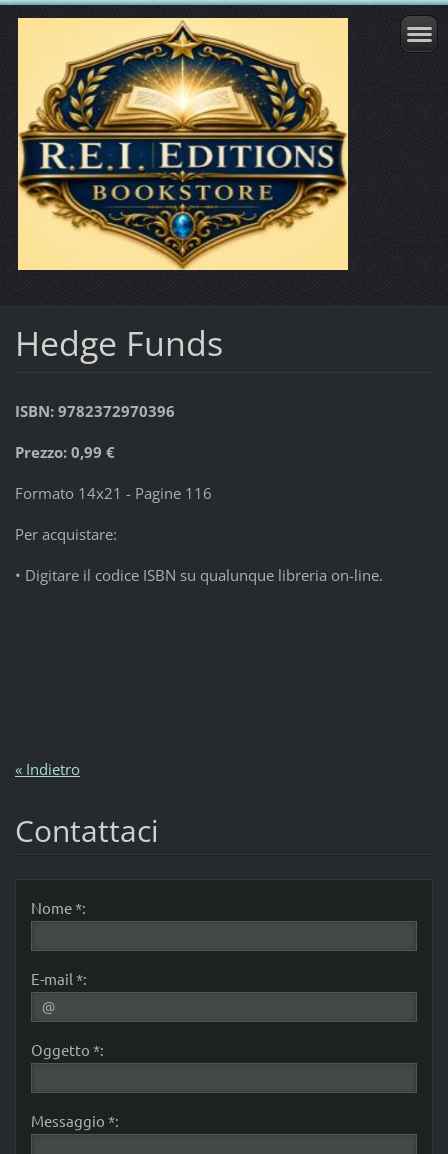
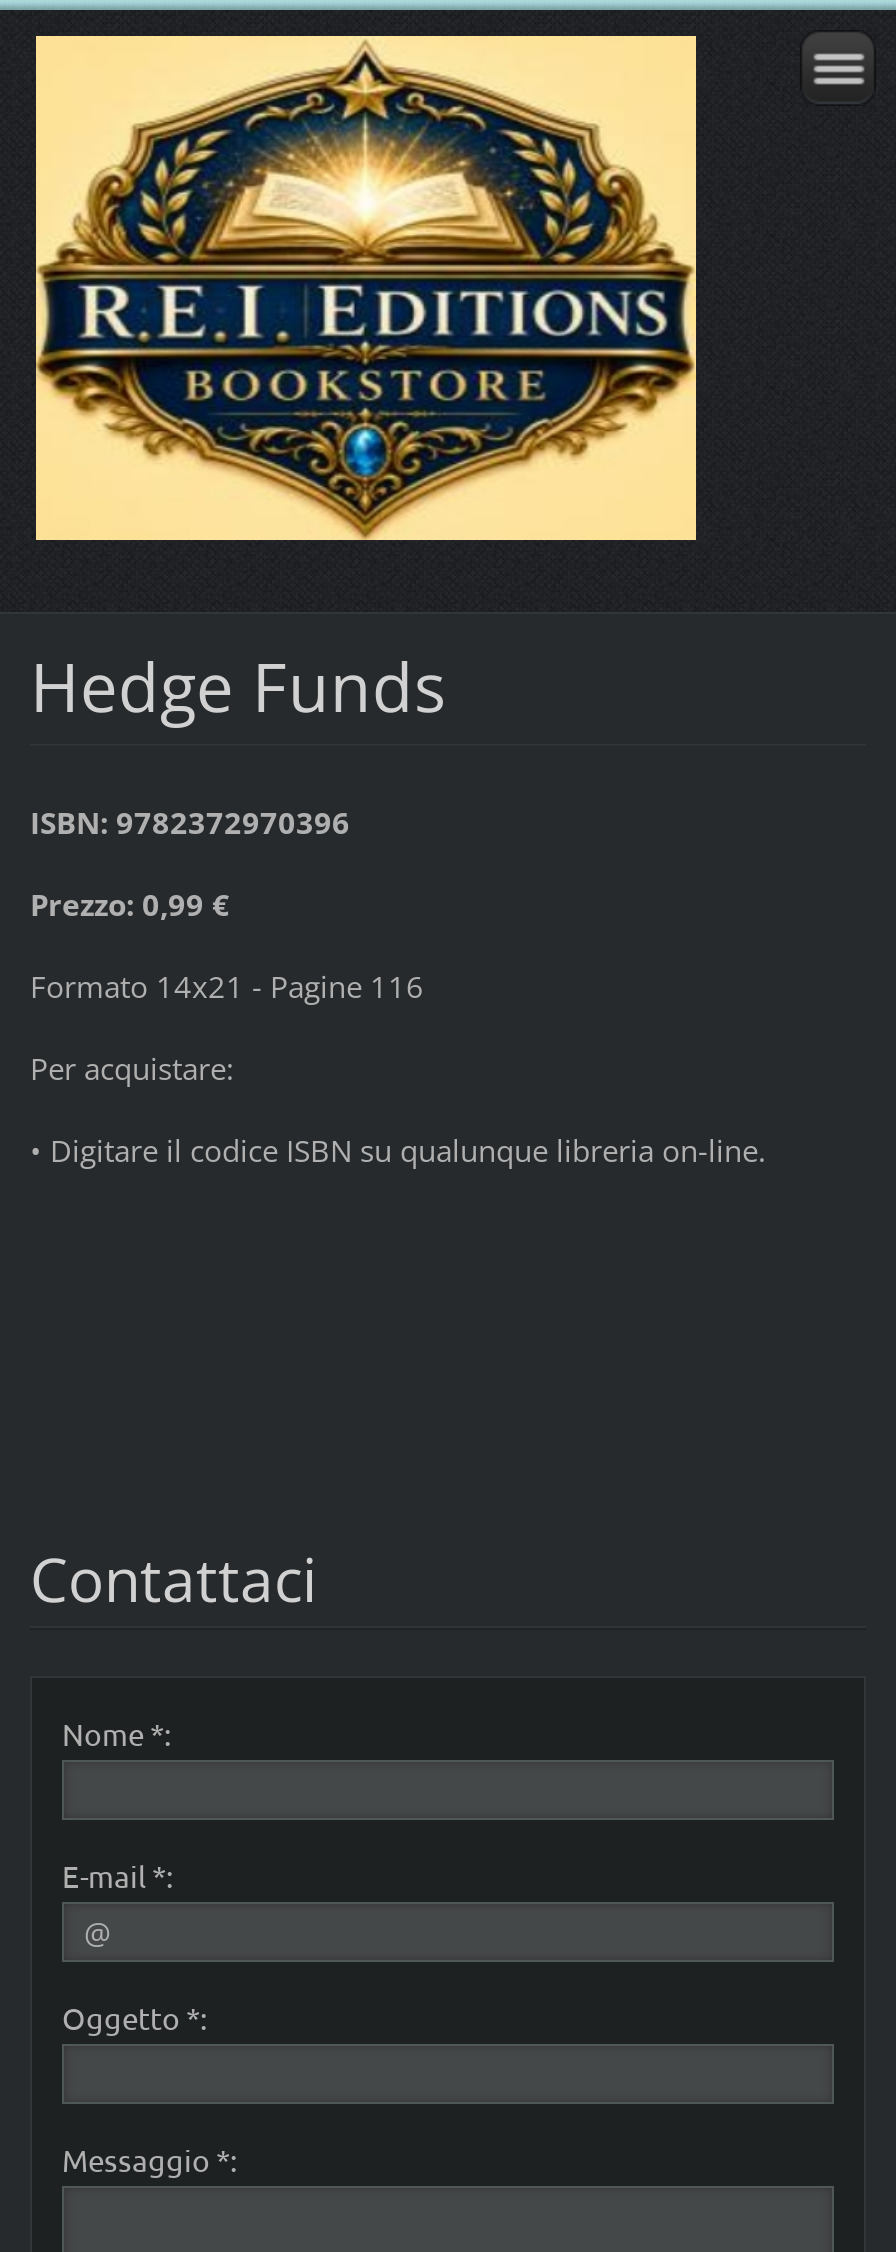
[15,759,80,779] « Indietro -> none

